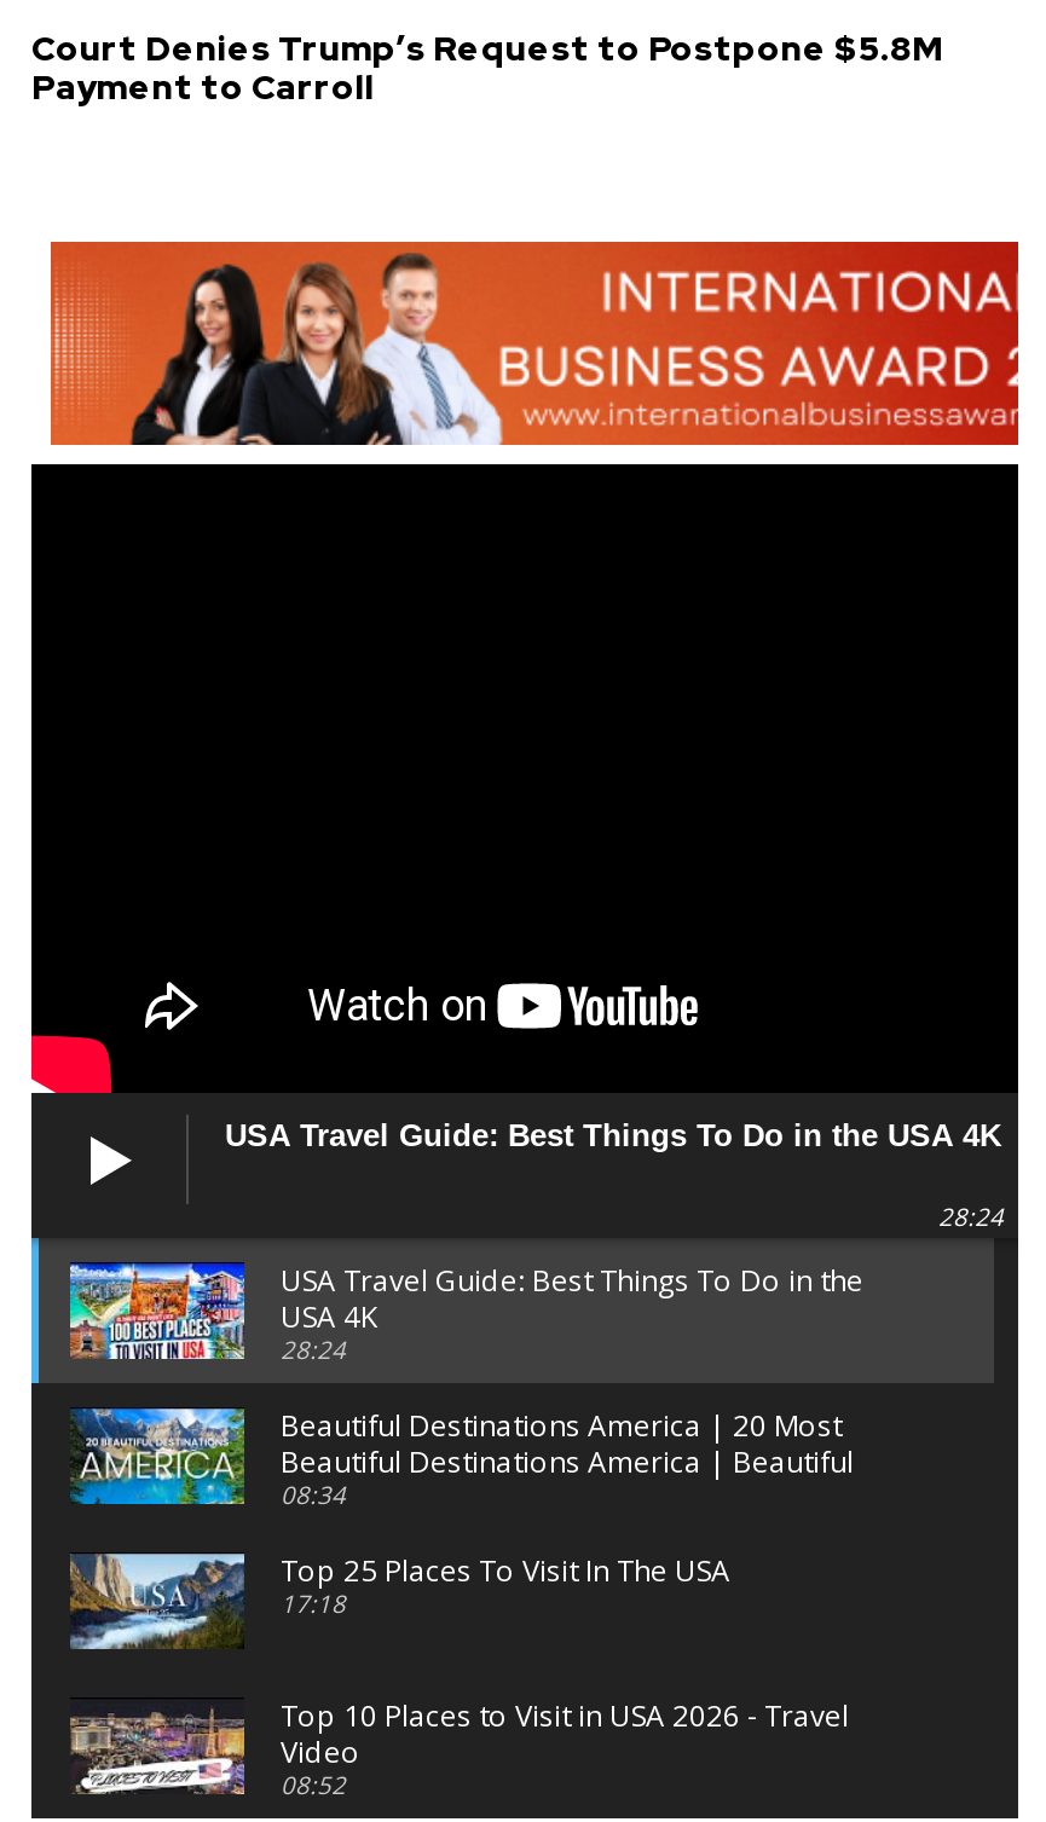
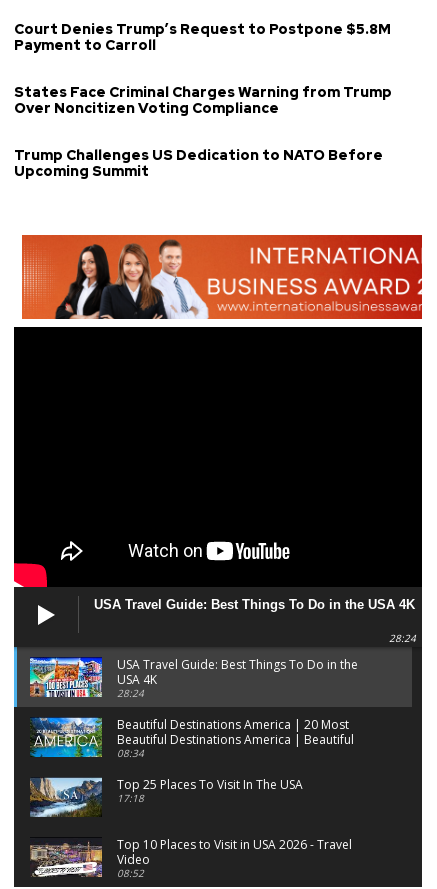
none -> [14,83,392,180] States Face Criminal Charges Warning from Trump | Over Noncitizen Voting Compliance | Trump Challenges US Dedication to NATO Before | Upcoming Summit

